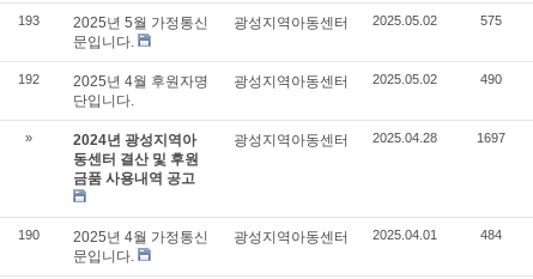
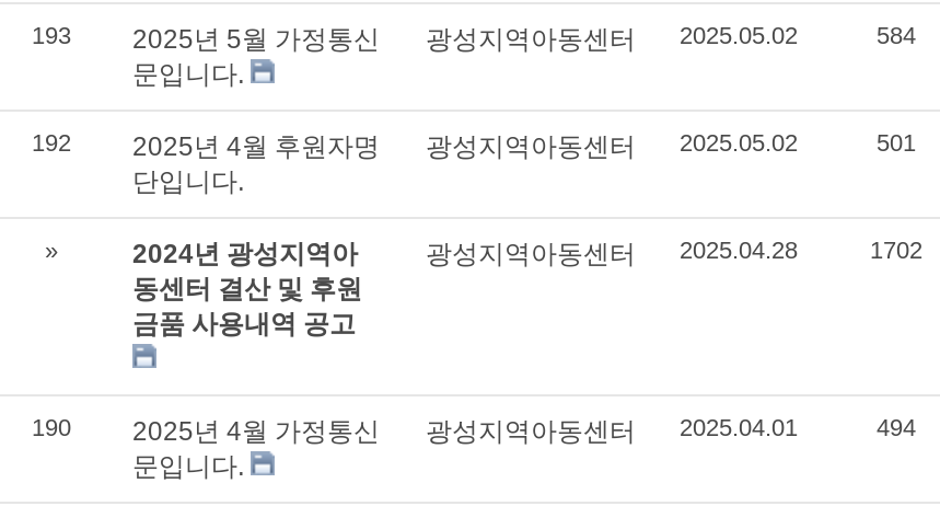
[480,13,502,28] 575 -> [877,22,916,48] 584
[480,72,502,86] 490 -> [877,129,916,156] 501
[477,131,505,145] 1697 -> [870,237,922,263] 1702
[480,228,502,242] 484 -> [877,414,916,440] 494

